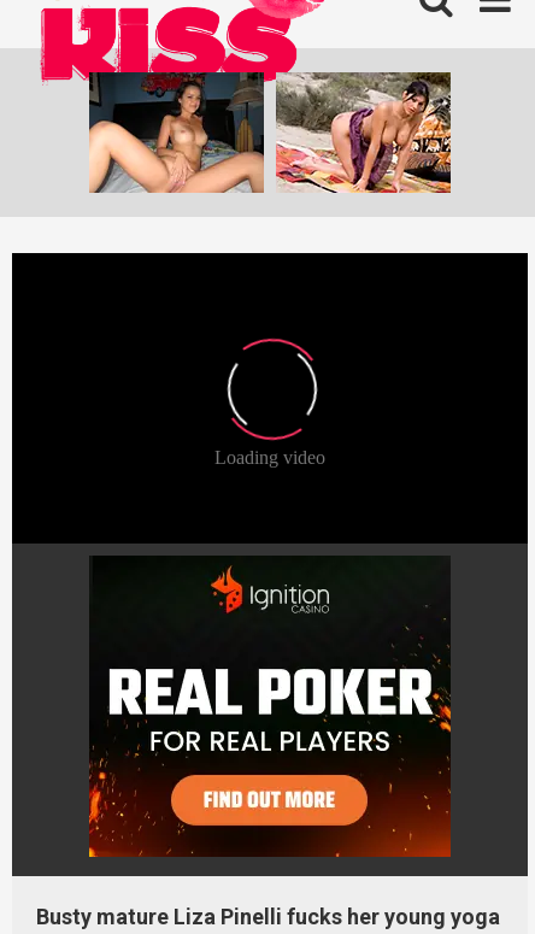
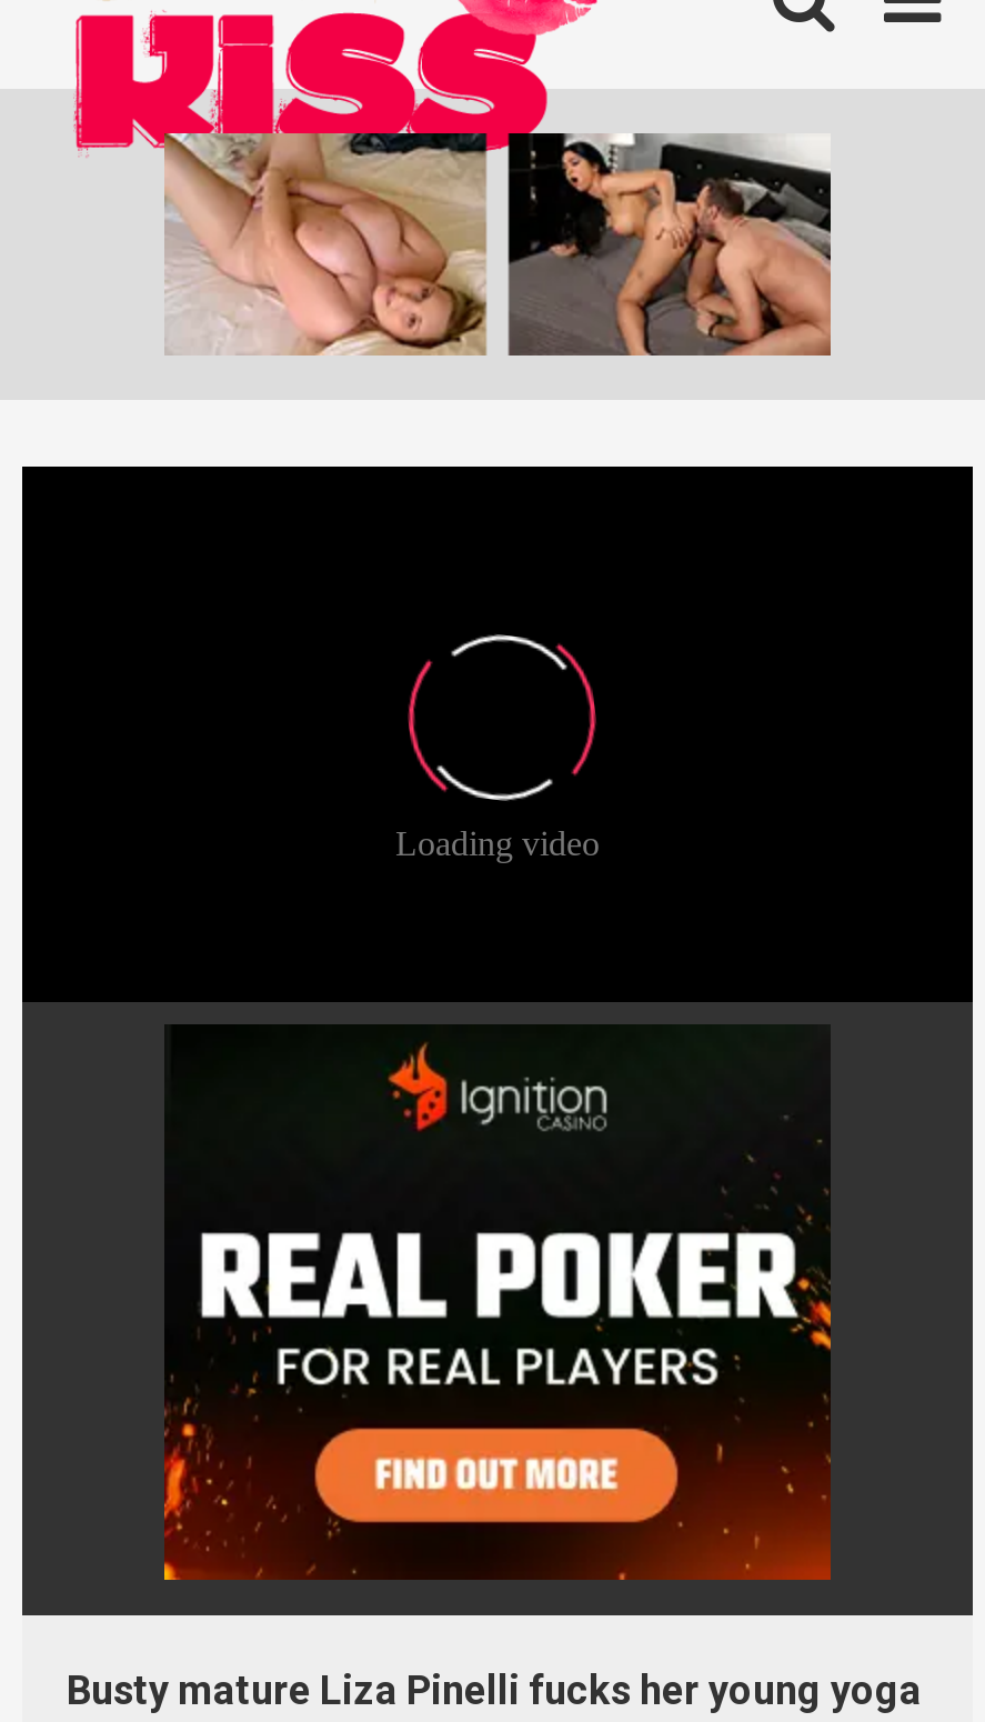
[88,71,265,194] [image] -> [164,131,486,356] [image]
[275,71,452,194] [image] -> [506,131,833,358] [image]
[222,337,323,441] [image] -> [406,624,597,811] [image]

